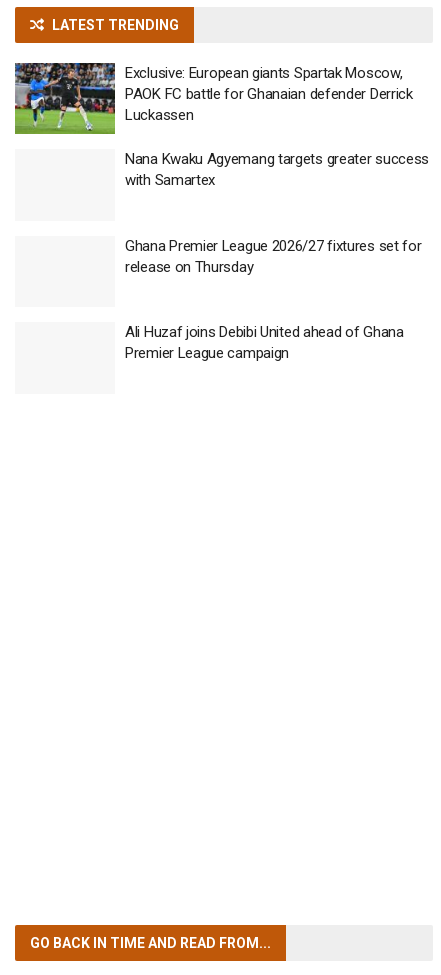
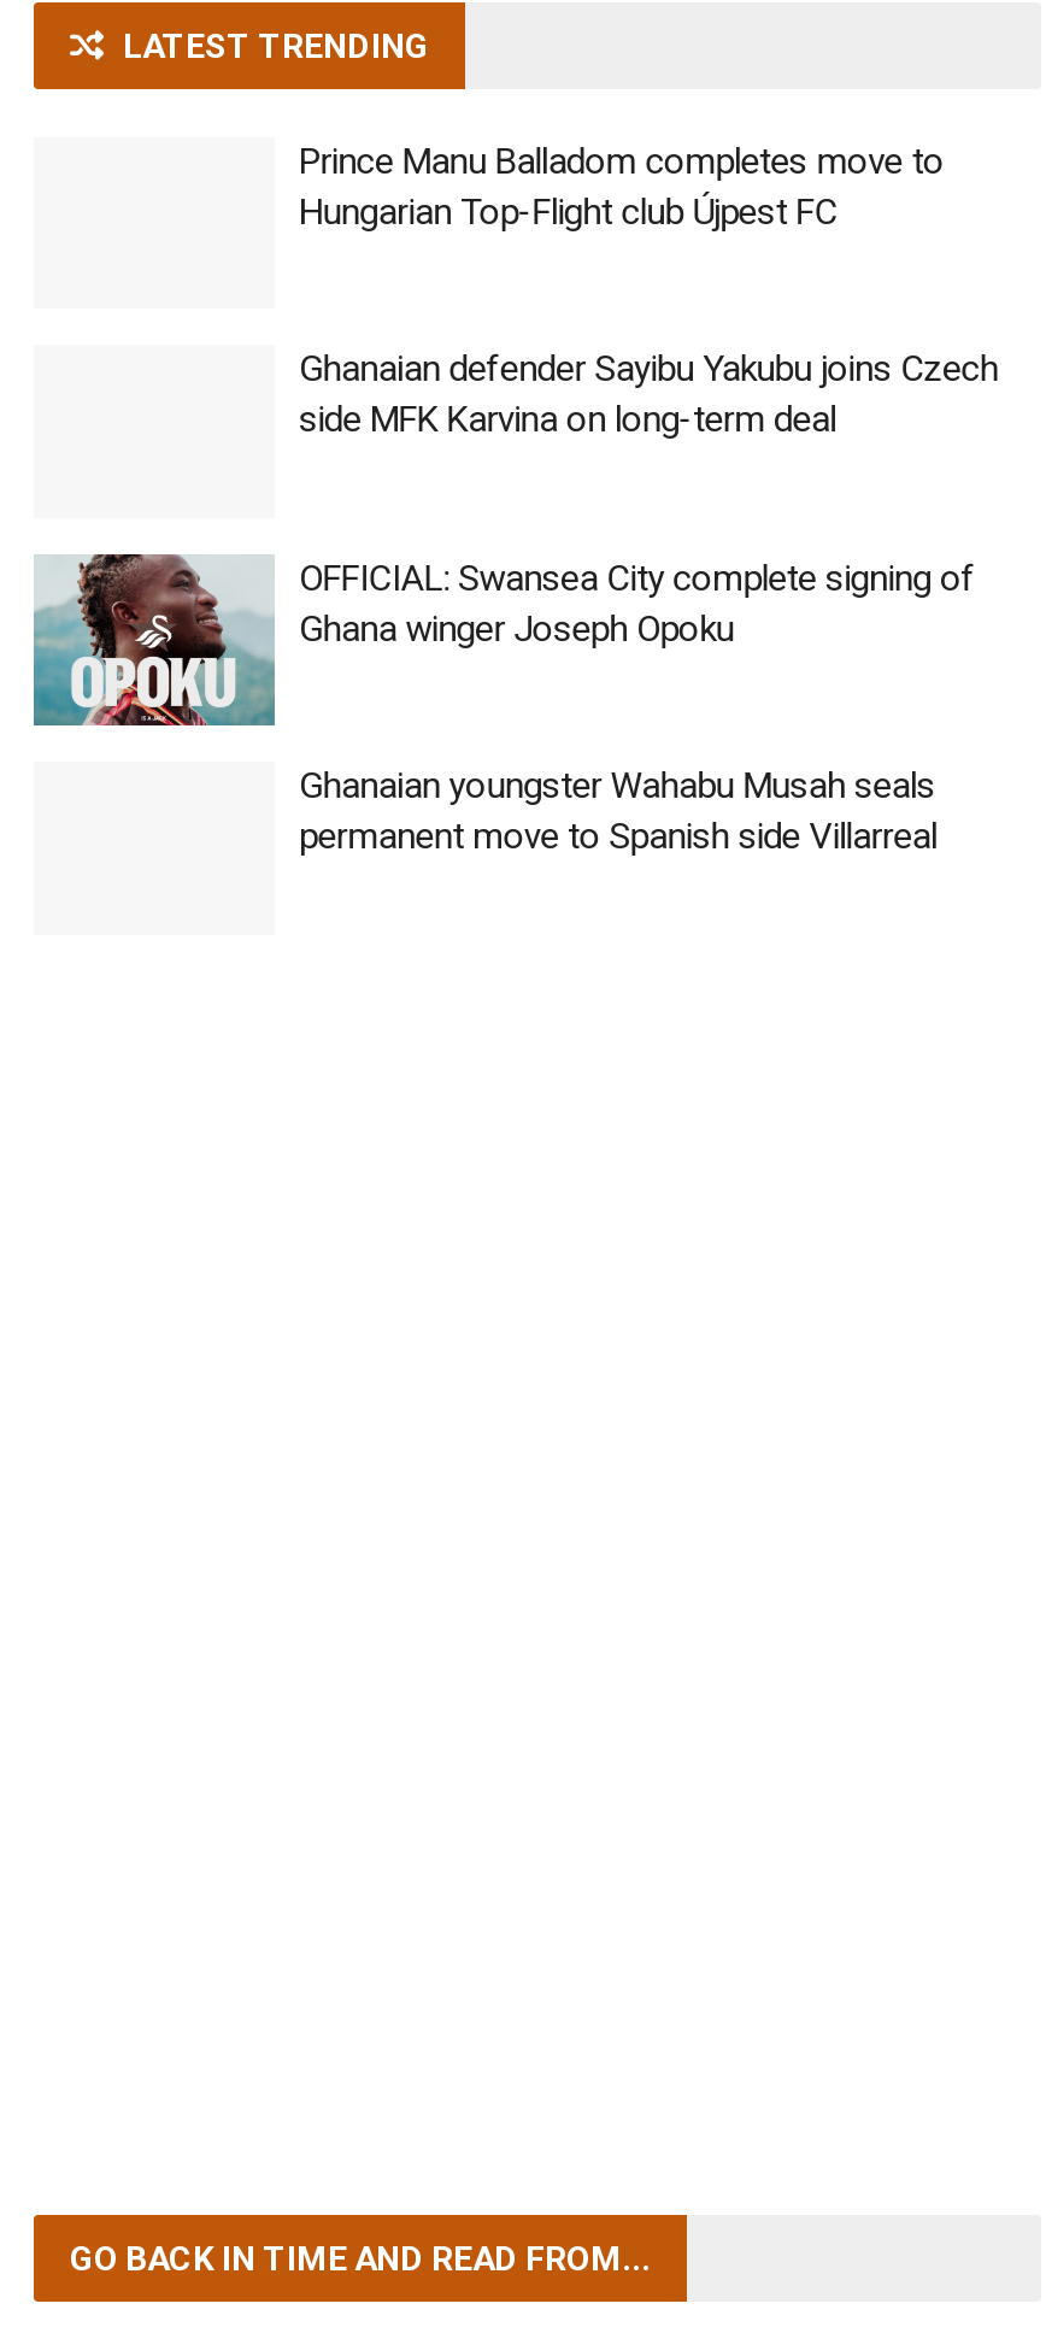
none -> [31,552,277,728] [image]
[14,62,116,135] [image] -> none
[125,64,413,124] Exclusive: European giants Spartak Moscow, | PAOK FC battle for Ghanaian defender Derrick | Luckassen -> [299,140,944,234] Prince Manu Balladom completes move to | Hungarian Top-Flight club Újpest FC
[125,150,429,189] Nana Kwaku Agyemang targets greater success | with Samartex -> [299,348,998,442] Ghanaian defender Sayibu Yakubu joins Czech | side MFK Karvina on long-term deal
[125,237,421,276] Ghana Premier League 2026/27 fixtures set for | release on Thursday -> [299,557,975,650] OFFICIAL: Swansea City complete signing of | Ghana winger Joseph Opoku
[125,323,404,362] Ali Huzaf joins Debibi United ahead of Ghana | Premier League campaign -> [299,765,937,859] Ghanaian youngster Wahabu Musah seals | permanent move to Spanish side Villarreal

